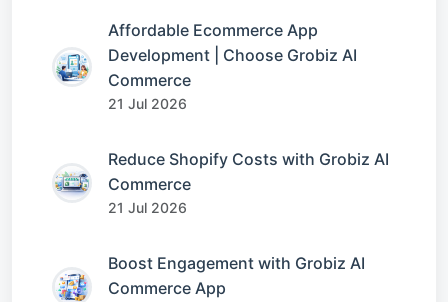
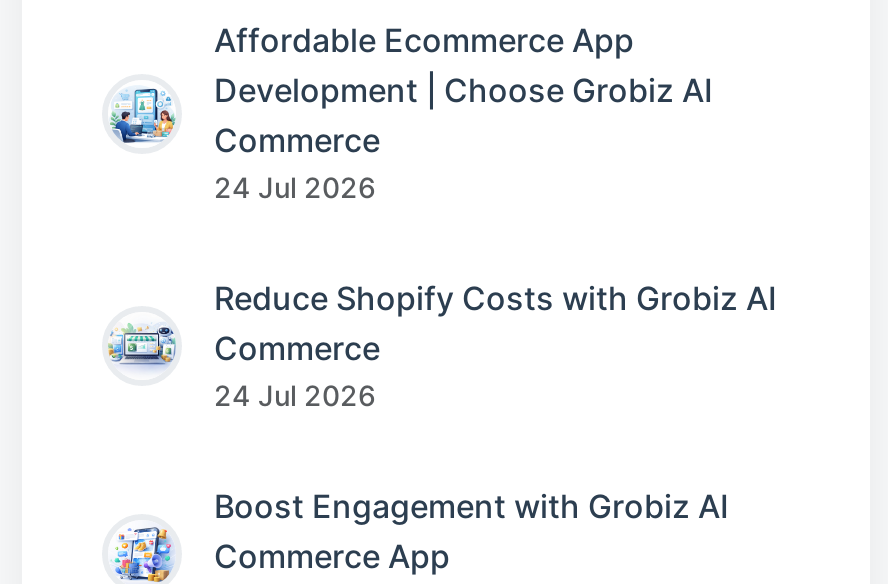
[108,95,187,112] 21 Jul 2026 -> [214,170,376,204] 24 Jul 2026
[108,199,187,216] 21 Jul 2026 -> [214,378,376,412] 24 Jul 2026

